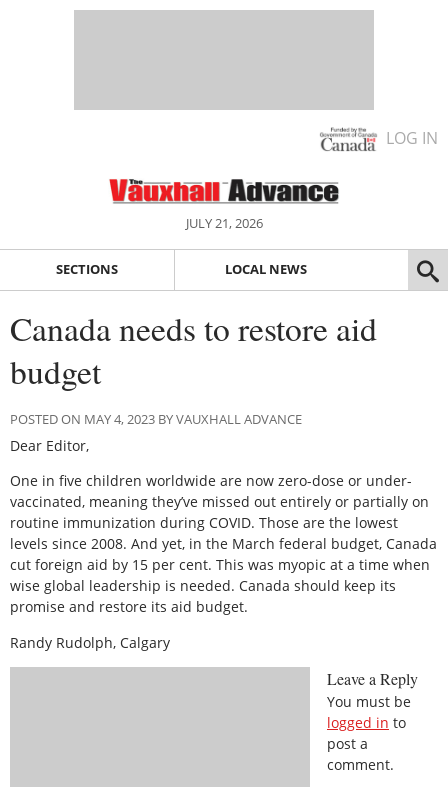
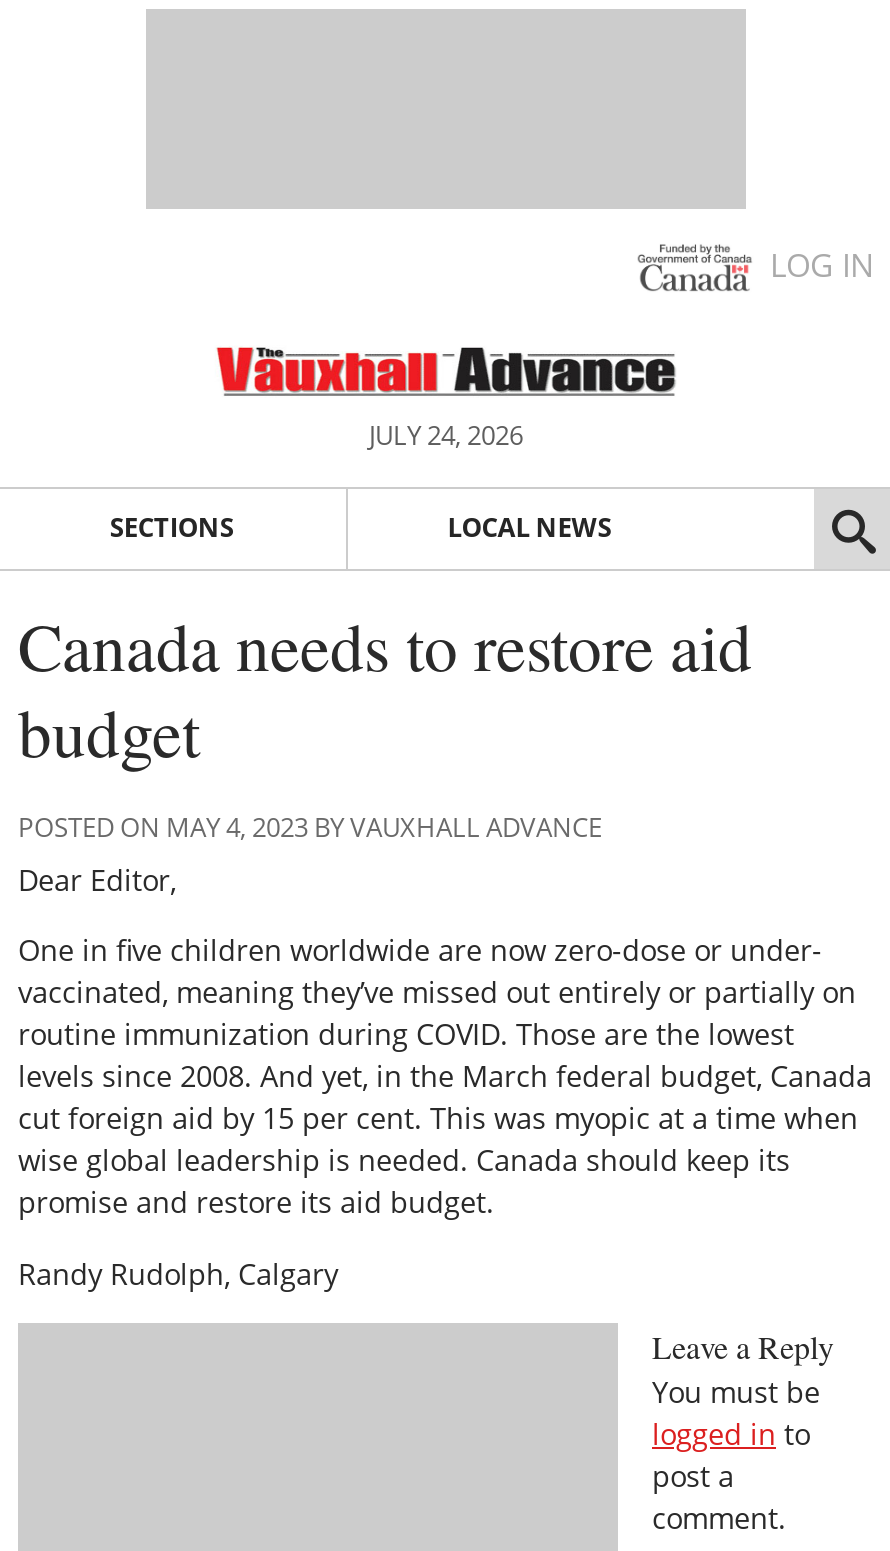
[185,214,262,232] JULY 21, 2026 -> [369,417,523,453] JULY 24, 2026

